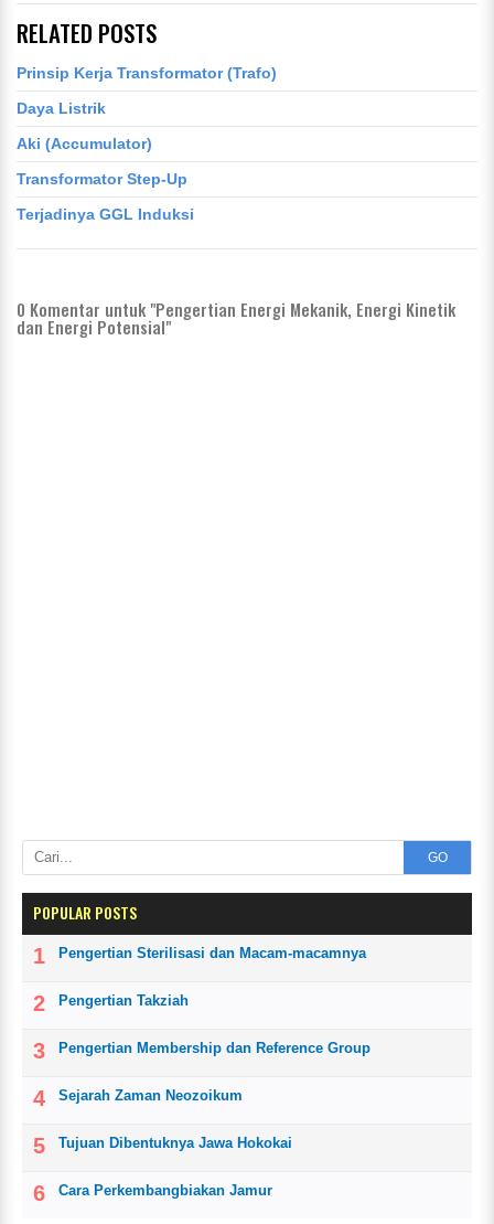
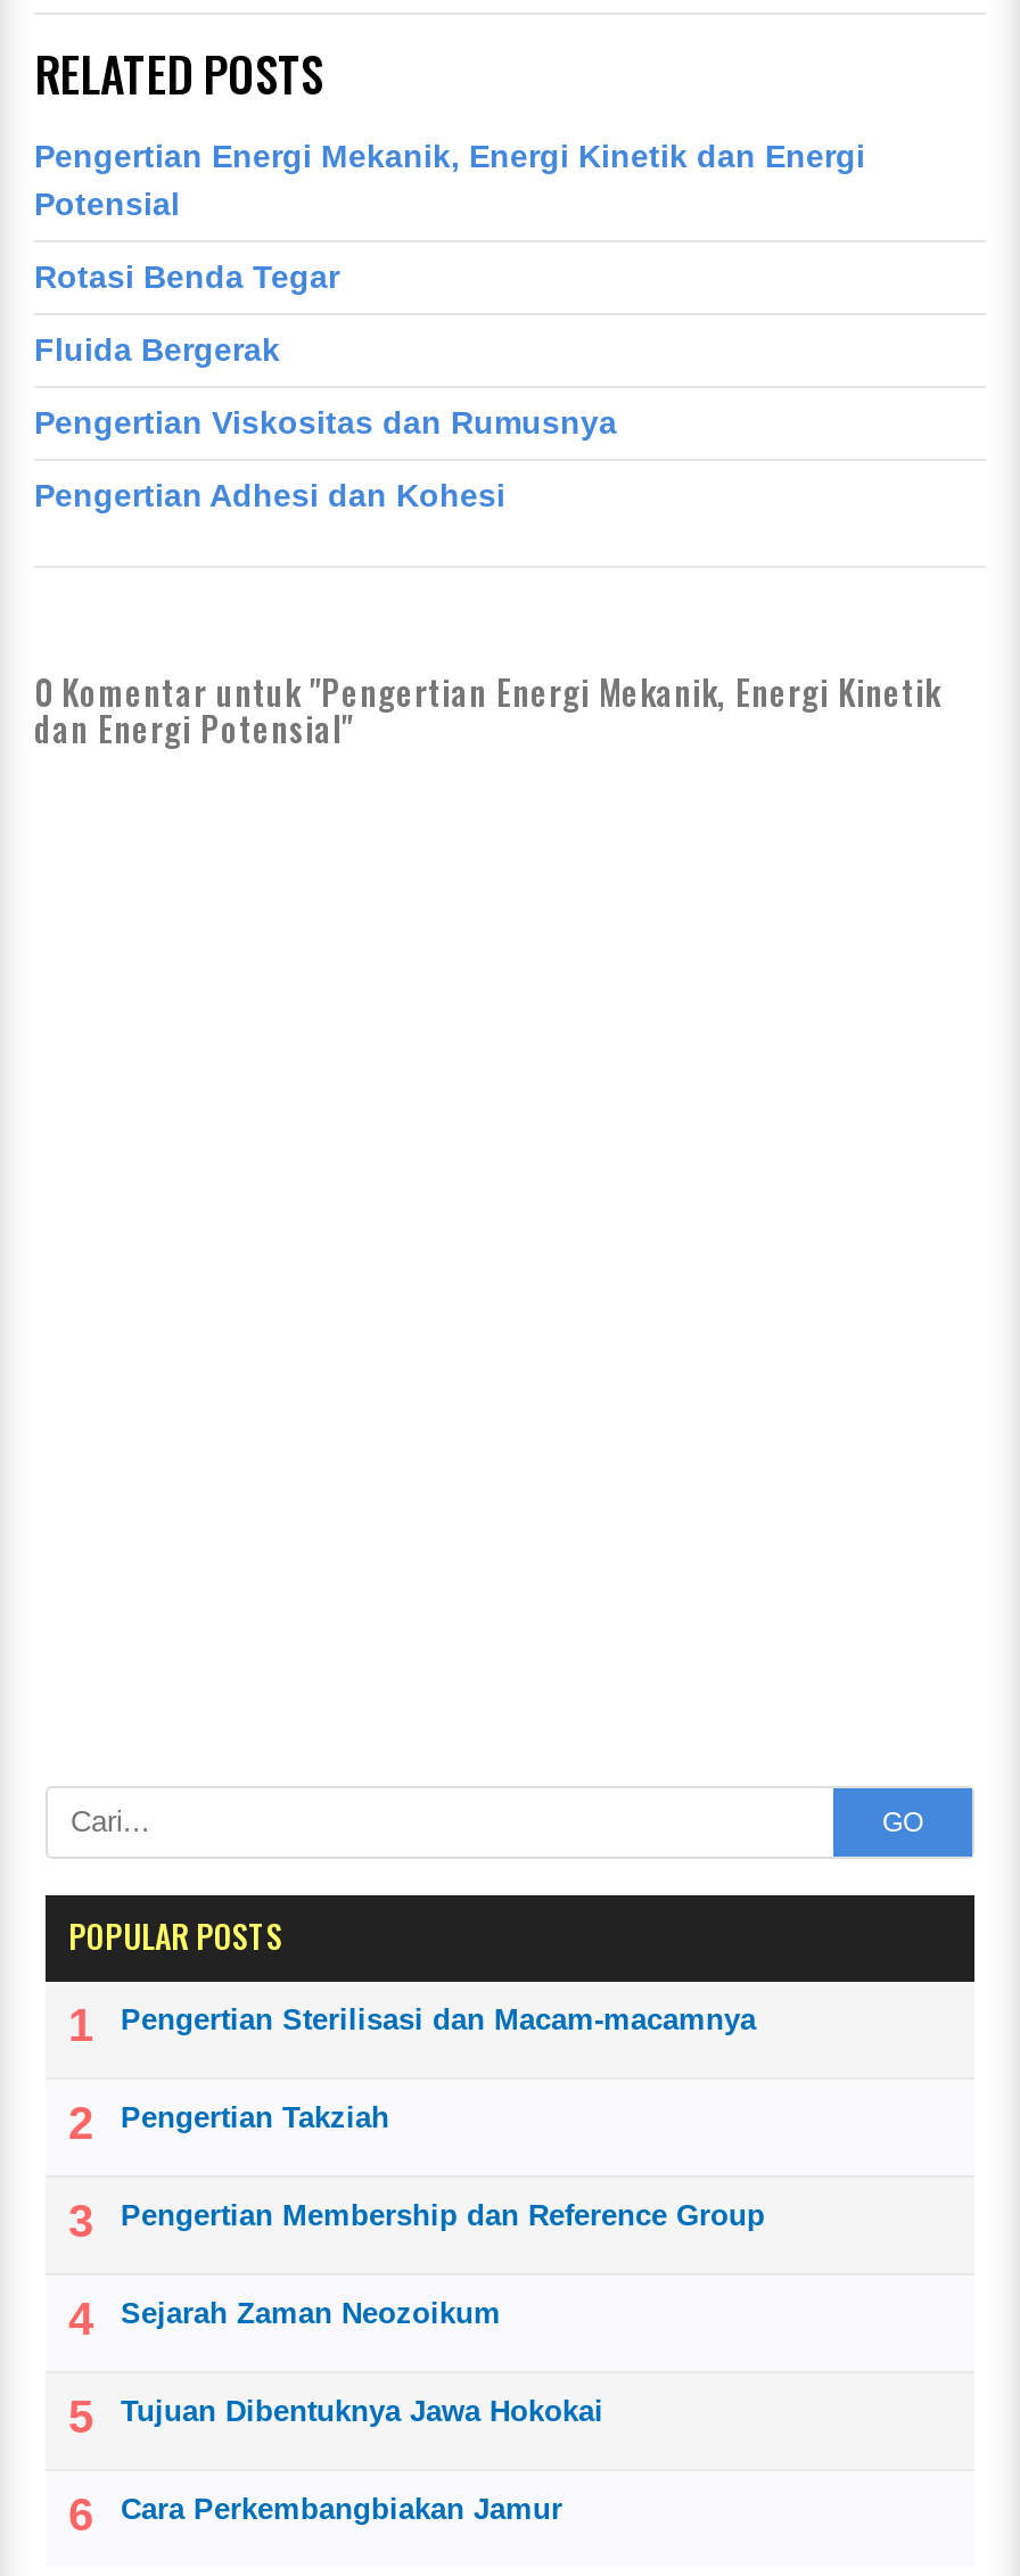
[17,64,277,82] Prinsip Kerja Transformator (Trafo) -> [34,138,865,222] Pengertian Energi Mekanik, Energi Kinetik dan Energi | Potensial
[17,99,106,117] Daya Listrik -> [34,258,339,295] Rotasi Benda Tegar
[17,135,152,152] Aki (Accumulator) -> [34,331,280,368] Fluida Bergerak
[17,170,187,188] Transformator Step-Up -> [34,404,617,441] Pengertian Viskositas dan Rumusnya
[17,205,194,223] Terjadinya GGL Induksi -> [34,477,505,513] Pengertian Adhesi dan Kohesi

